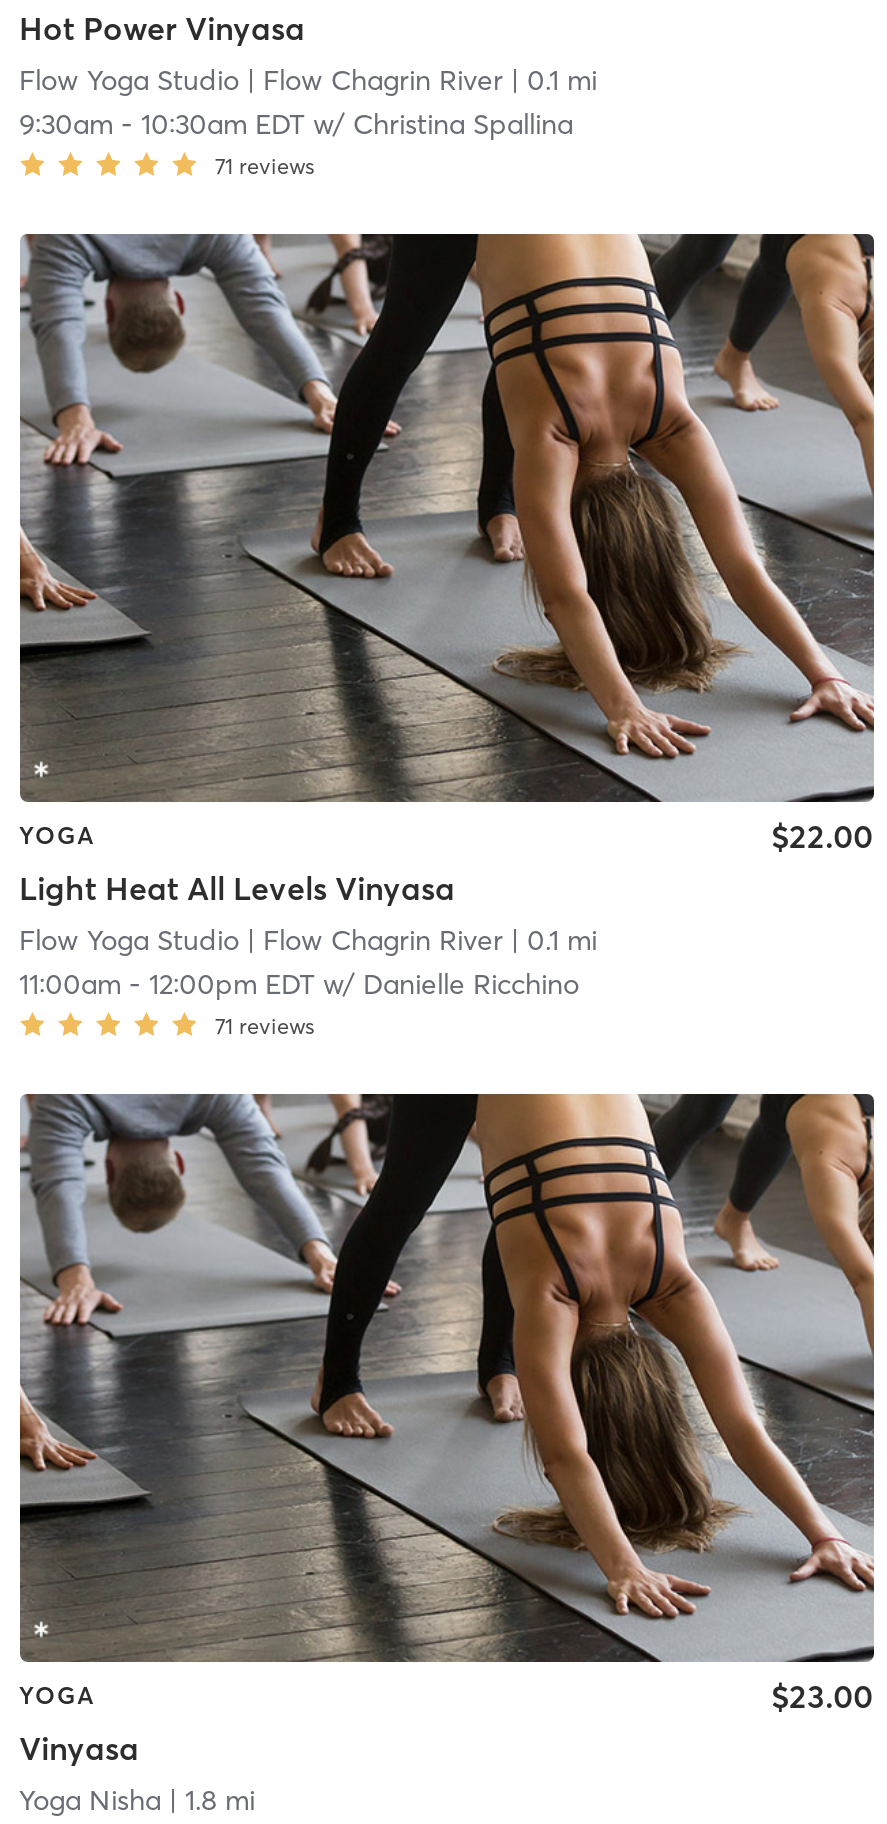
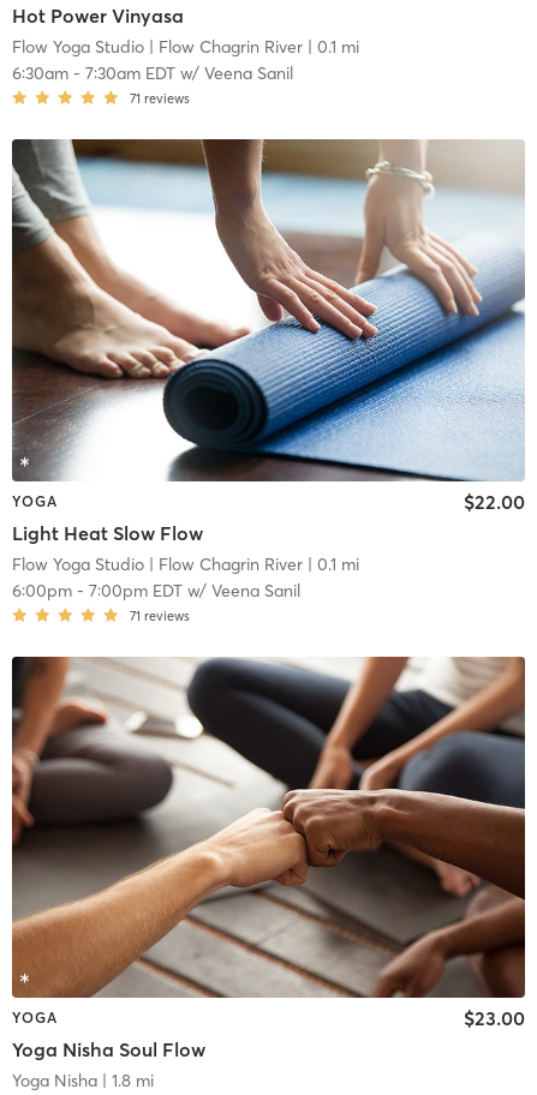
[19,105,573,141] 9:30am - 10:30am EDT w/ Christina Spallina -> [11,63,293,85] 6:30am - 7:30am EDT w/ Veena Sanil
[19,232,876,907] [image] | Light Heat All Levels Vinyasa -> [11,138,525,545] [image] | Light Heat Slow Flow
[19,965,579,1001] 11:00am - 12:00pm EDT w/ Danielle Ricchino -> [11,579,300,601] 6:00pm - 7:00pm EDT w/ Veena Sanil
[18,1092,876,1768] [image] | Vinyasa -> [11,656,526,1061] [image] | Yoga Nisha Soul Flow

